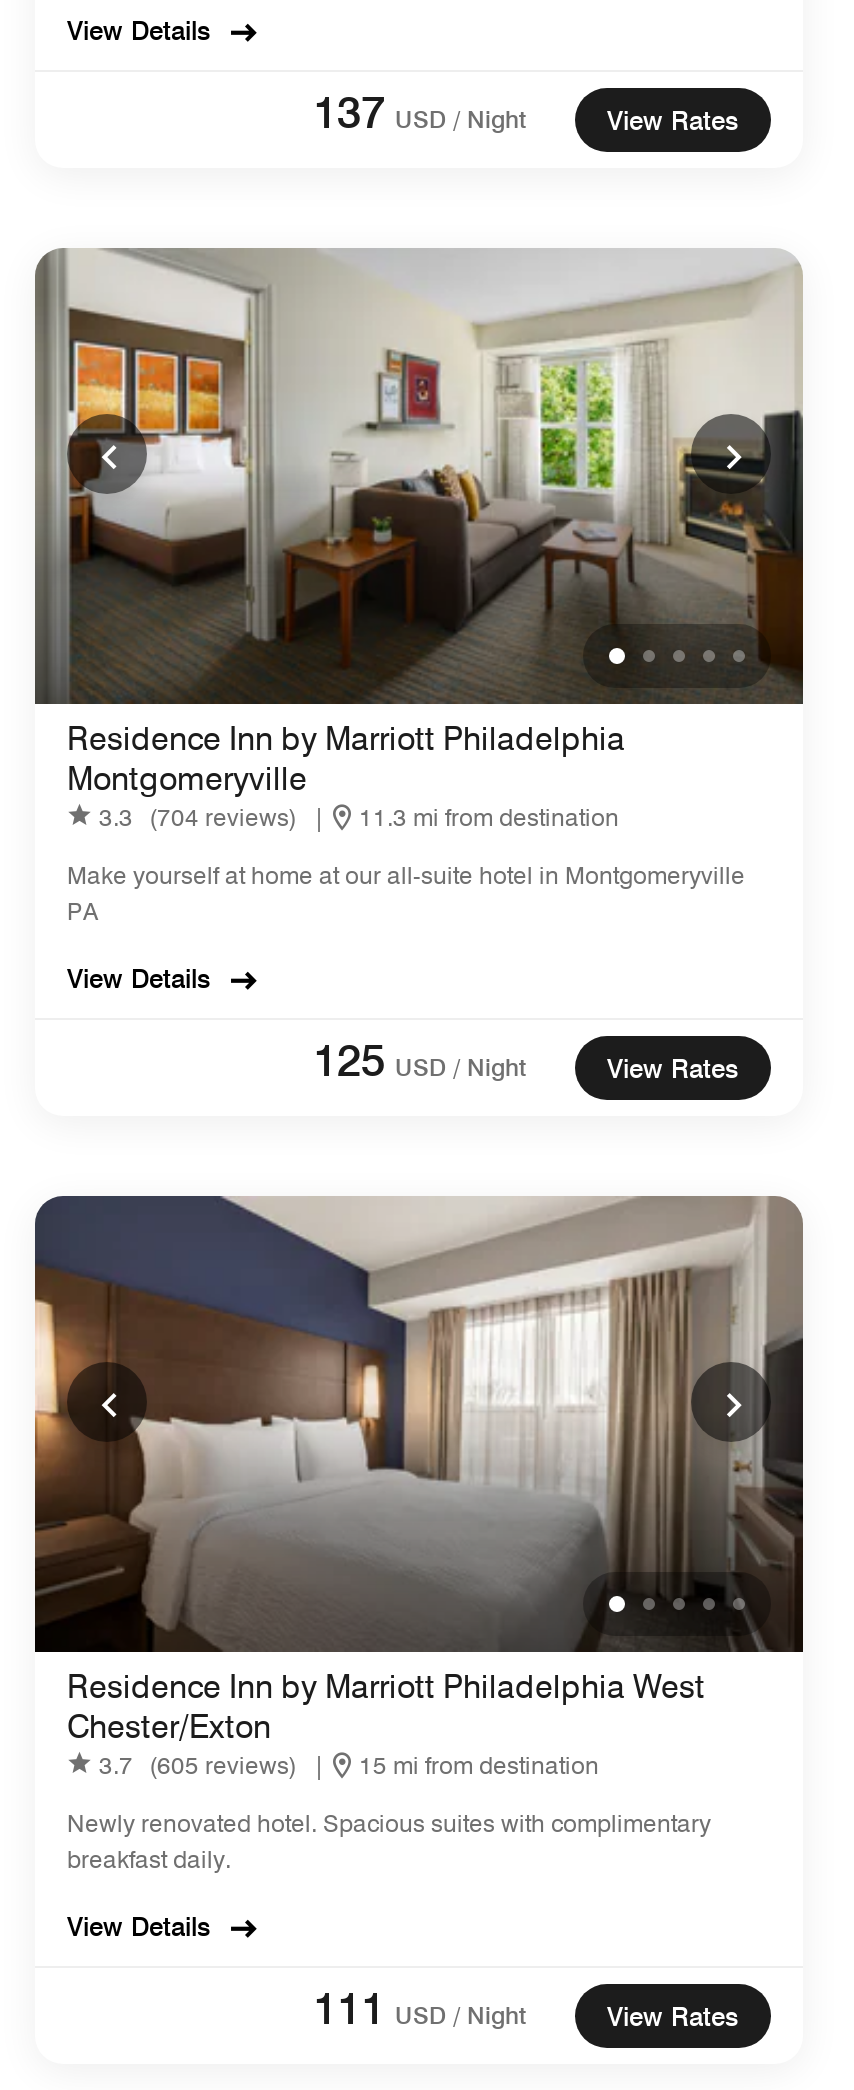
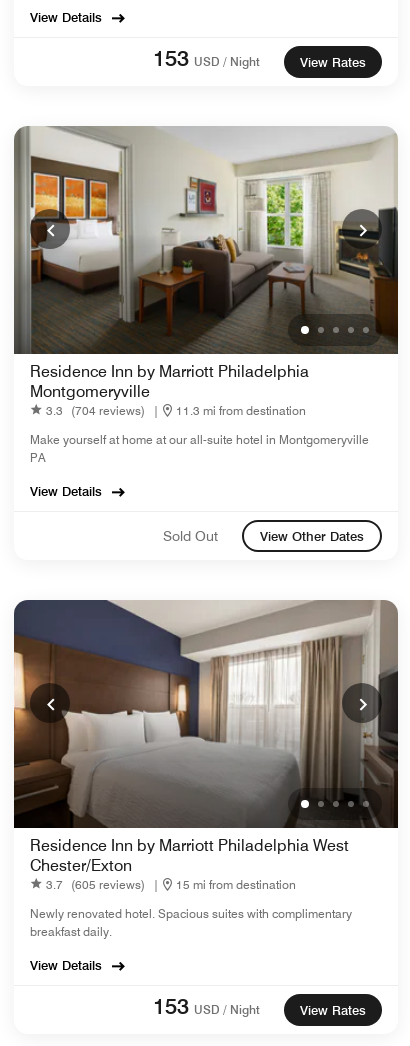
[313,86,527,138] 137 USD / Night -> [153,45,260,71] 153 USD / Night
[313,1034,739,1086] 125 USD / Night | View Rates -> [163,527,364,544] Sold Out | View Other Dates
[313,1982,527,2034] 111 USD / Night -> [153,993,260,1019] 153 USD / Night

